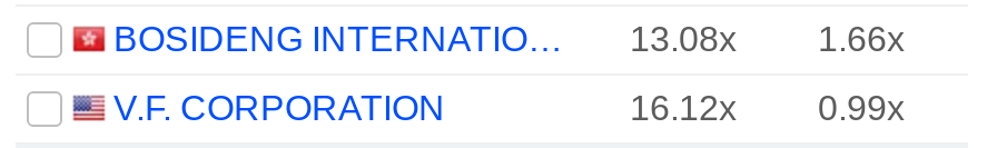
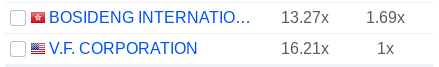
[630,20,905,58] 13.08x | 1.66x -> [281,9,404,26] 13.27x | 1.69x
[630,89,905,127] 16.12x | 0.99x -> [281,40,393,57] 16.21x | 1x

